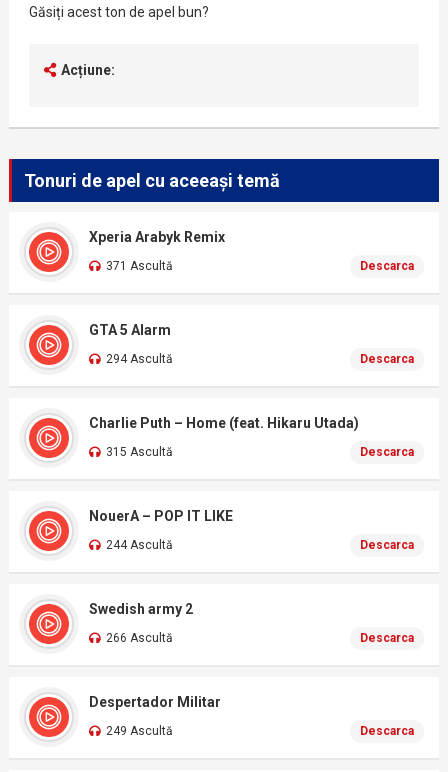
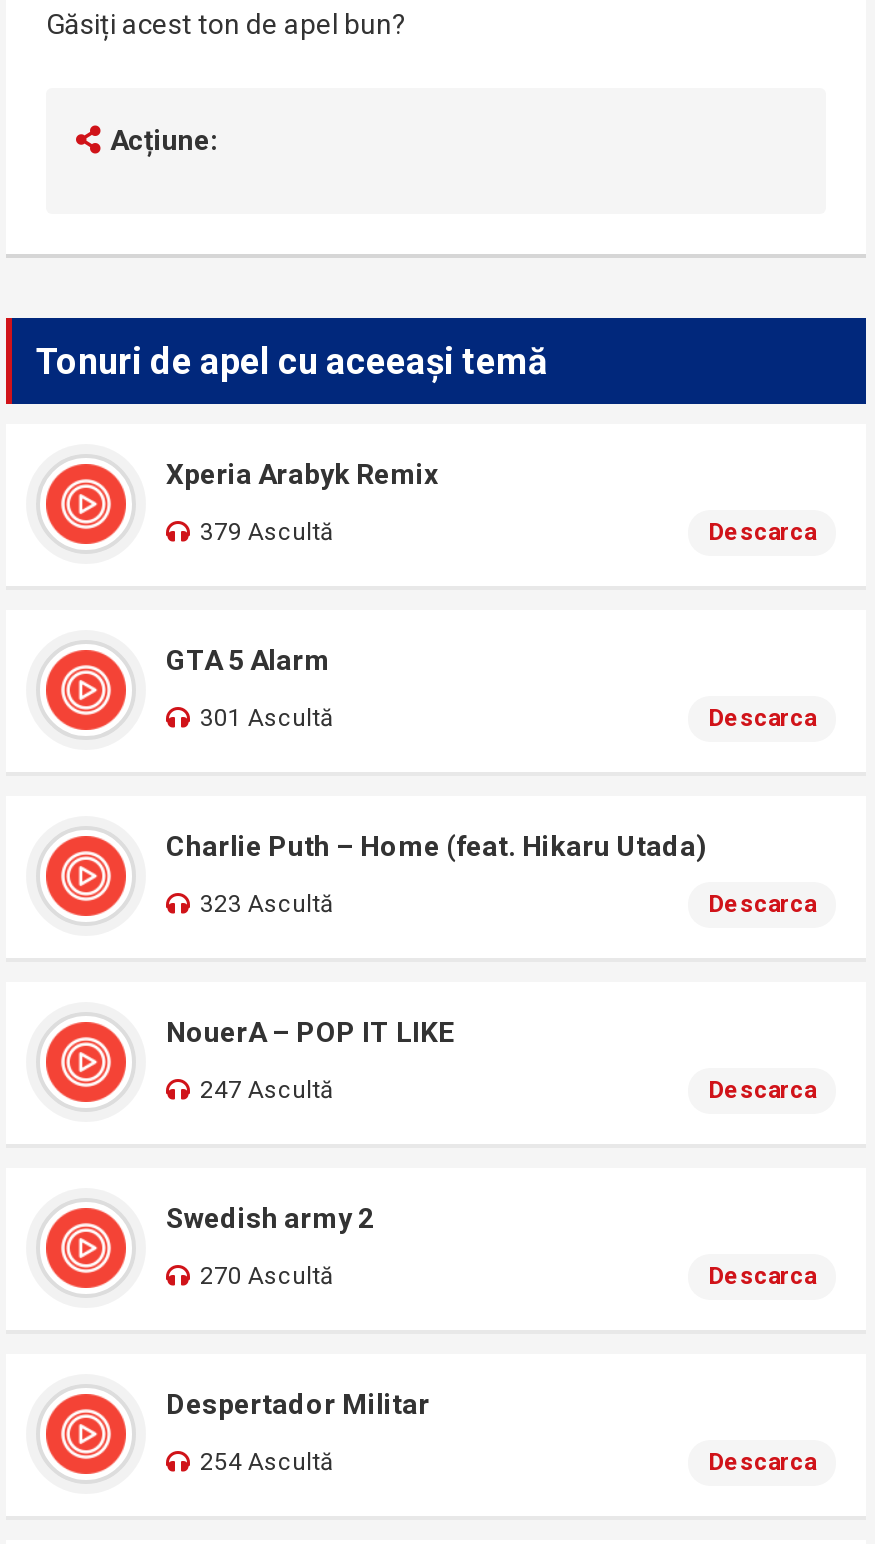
[106,259,173,273] 371 Ascultă -> [200,518,334,546] 379 Ascultă
[106,352,173,366] 294 Ascultă -> [200,704,334,732] 301 Ascultă
[106,445,173,459] 315 Ascultă -> [200,890,334,918] 323 Ascultă
[106,538,173,552] 244 Ascultă -> [200,1076,334,1104] 247 Ascultă
[106,631,173,645] 266 Ascultă -> [200,1262,334,1290] 270 Ascultă
[106,724,173,738] 249 Ascultă -> [200,1448,334,1476] 254 Ascultă

